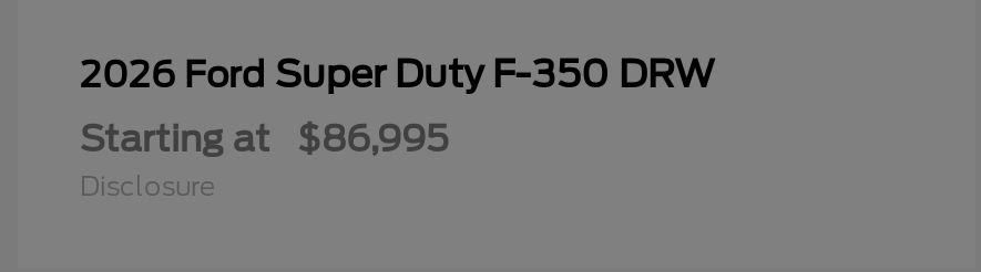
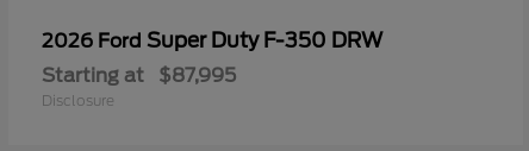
[80,118,448,160] Starting at $86,995 -> [42,64,236,87] Starting at $87,995

